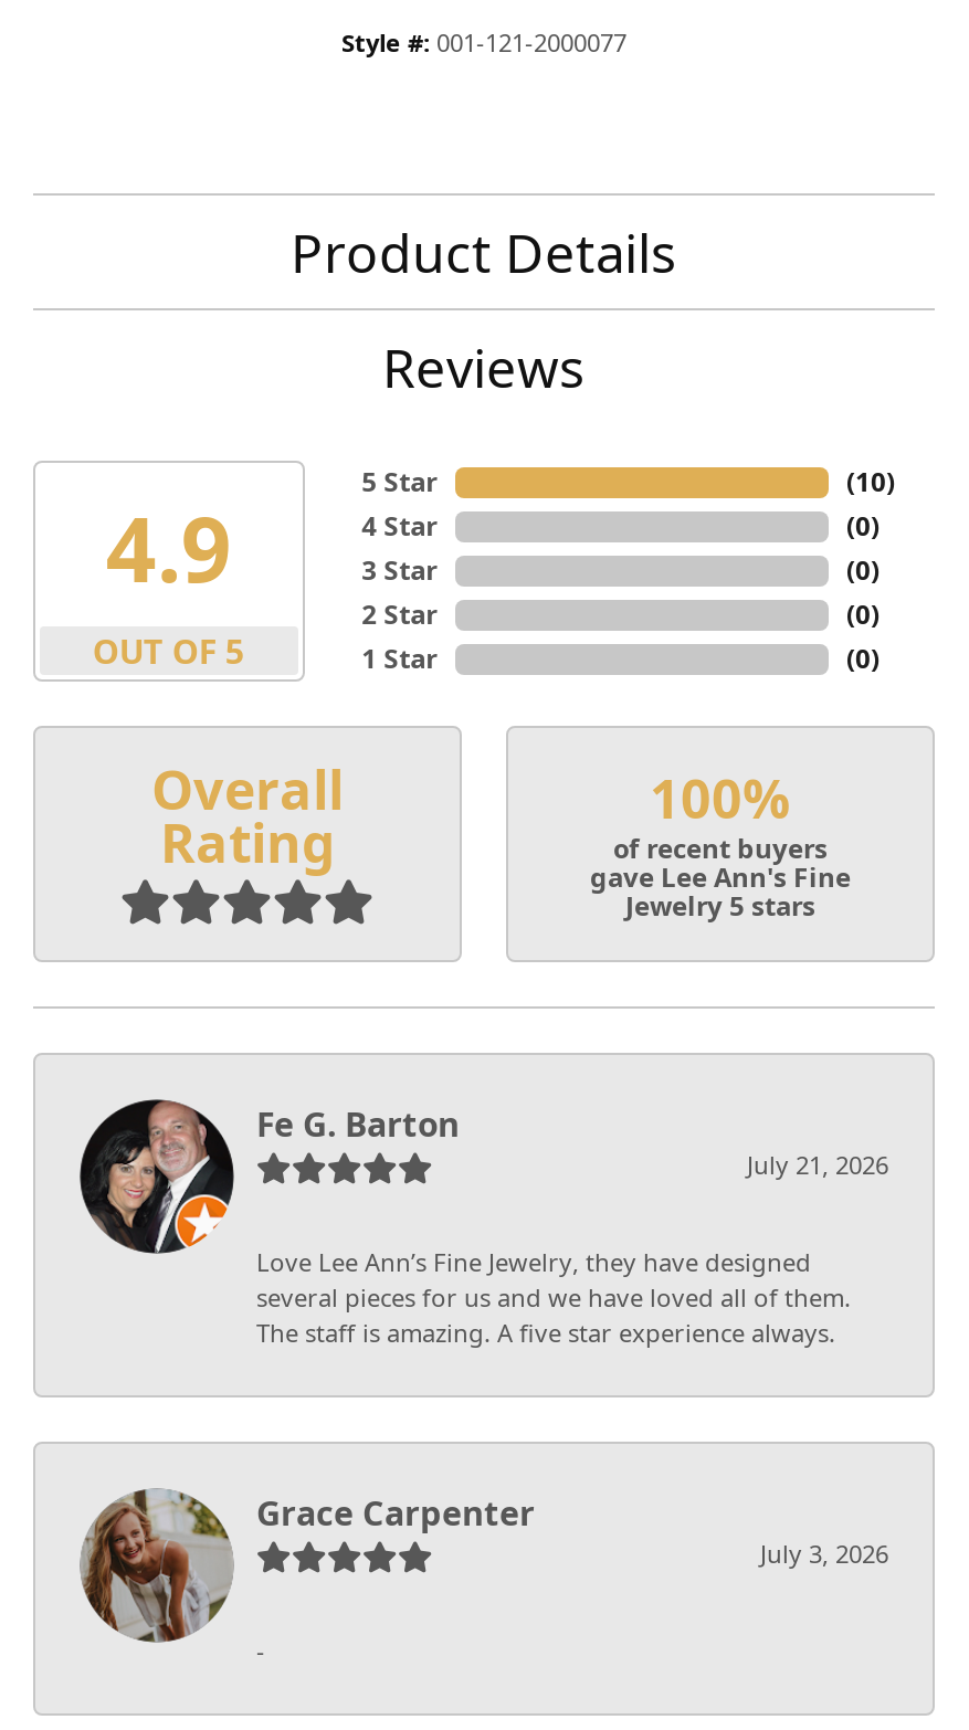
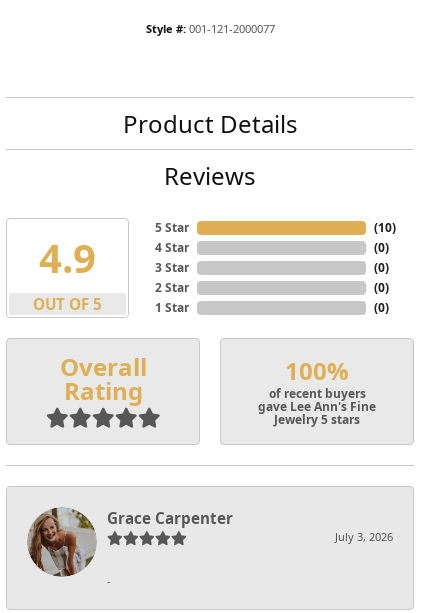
[80,1099,888,1350] [image] | Fe G. Barton | July 21, 2026 | Love Lee Ann’s Fine Jewelry, they have designed | several pieces for us and we have loved all of them. | The staff is amazing. A five star experience always. -> none

